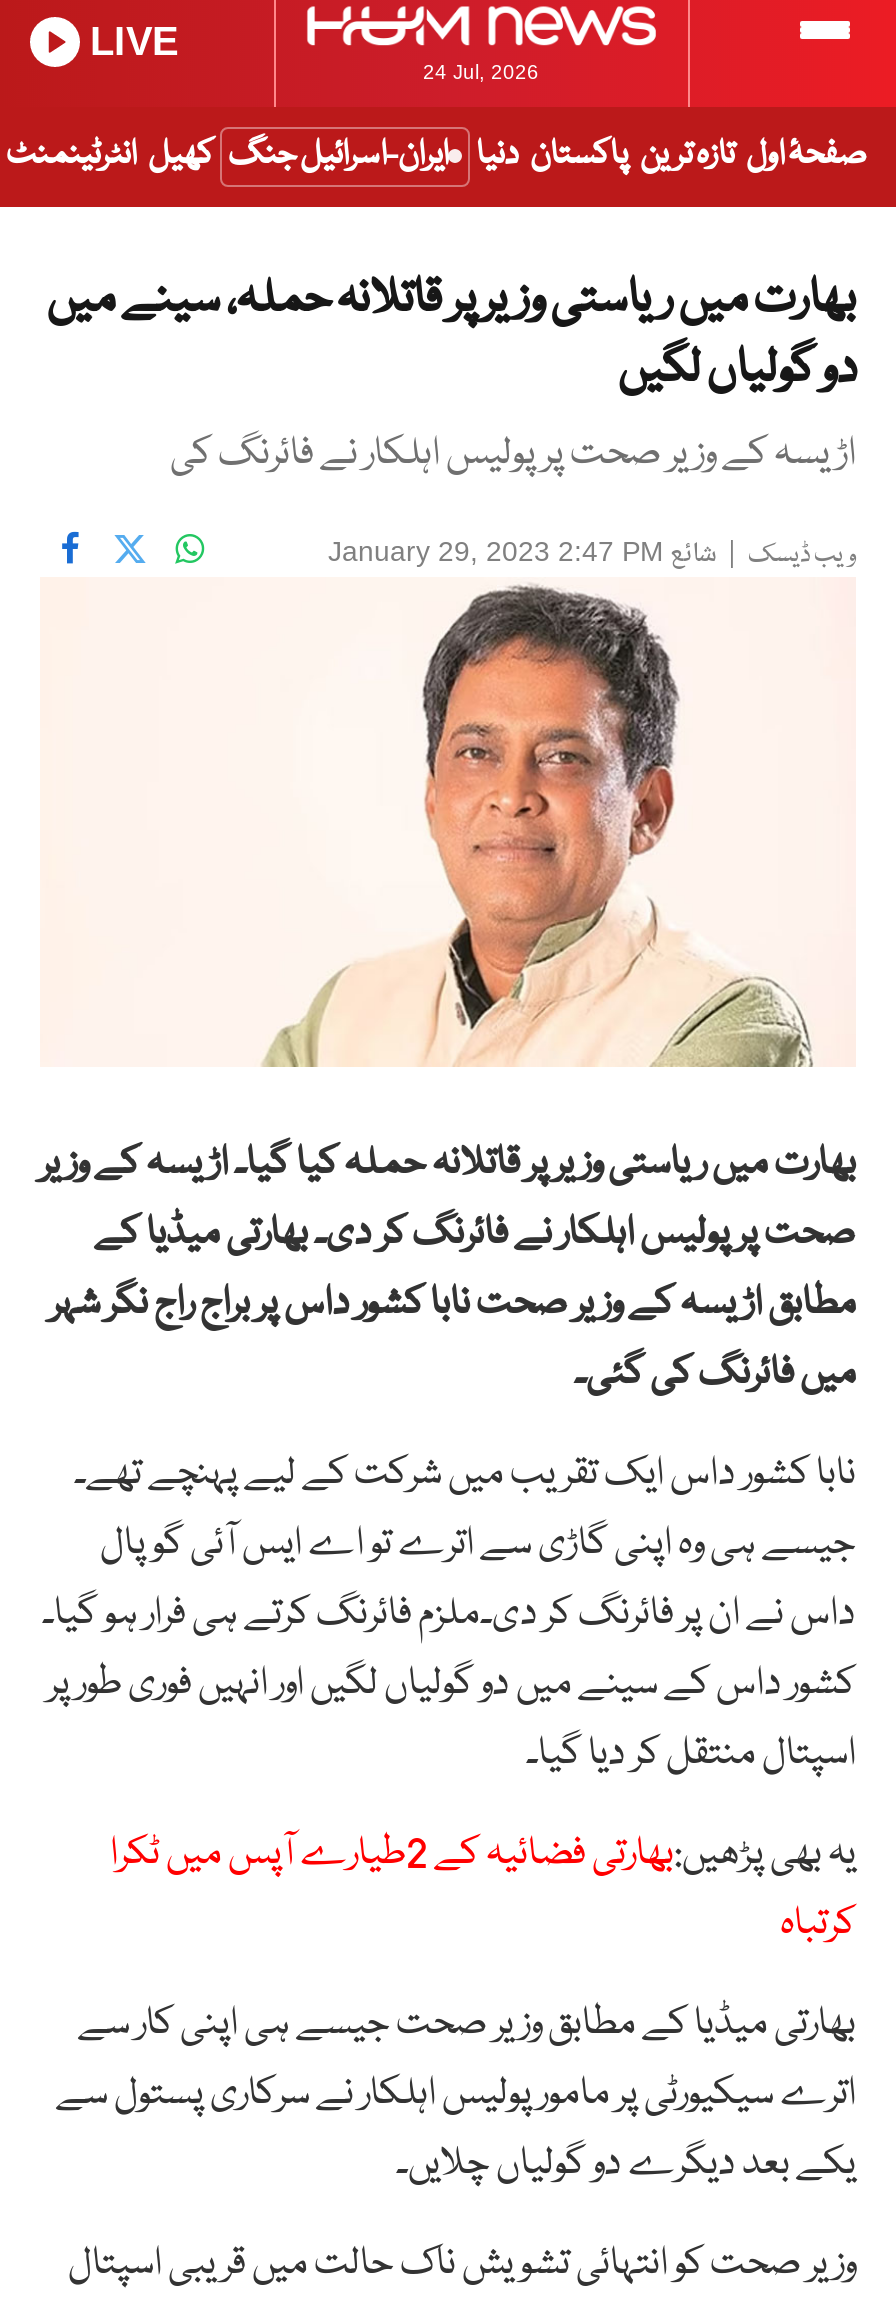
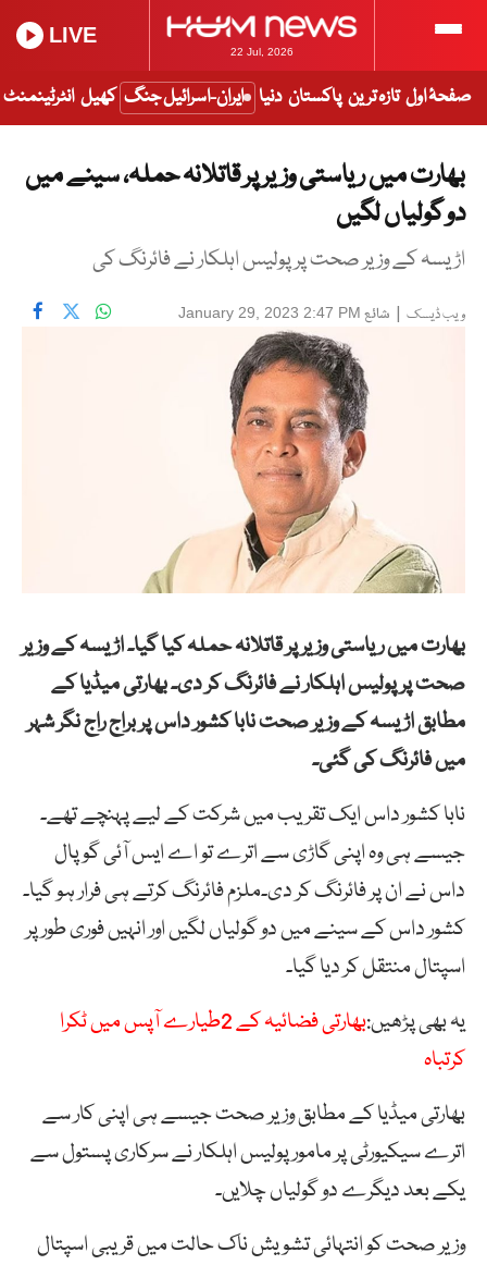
[423,61,539,83] 24 Jul, 2026 -> [230,46,293,58] 22 Jul, 2026

